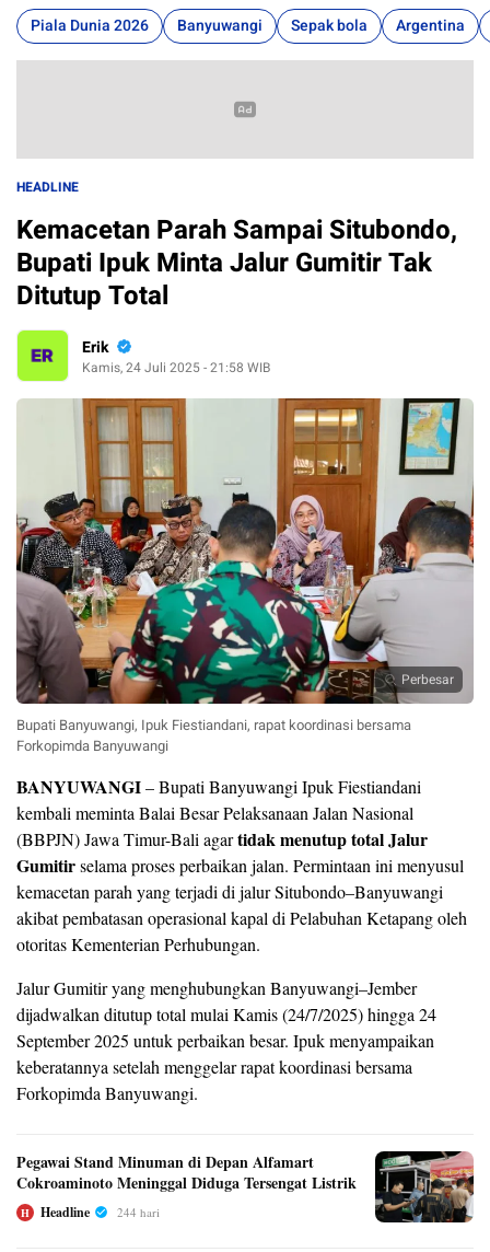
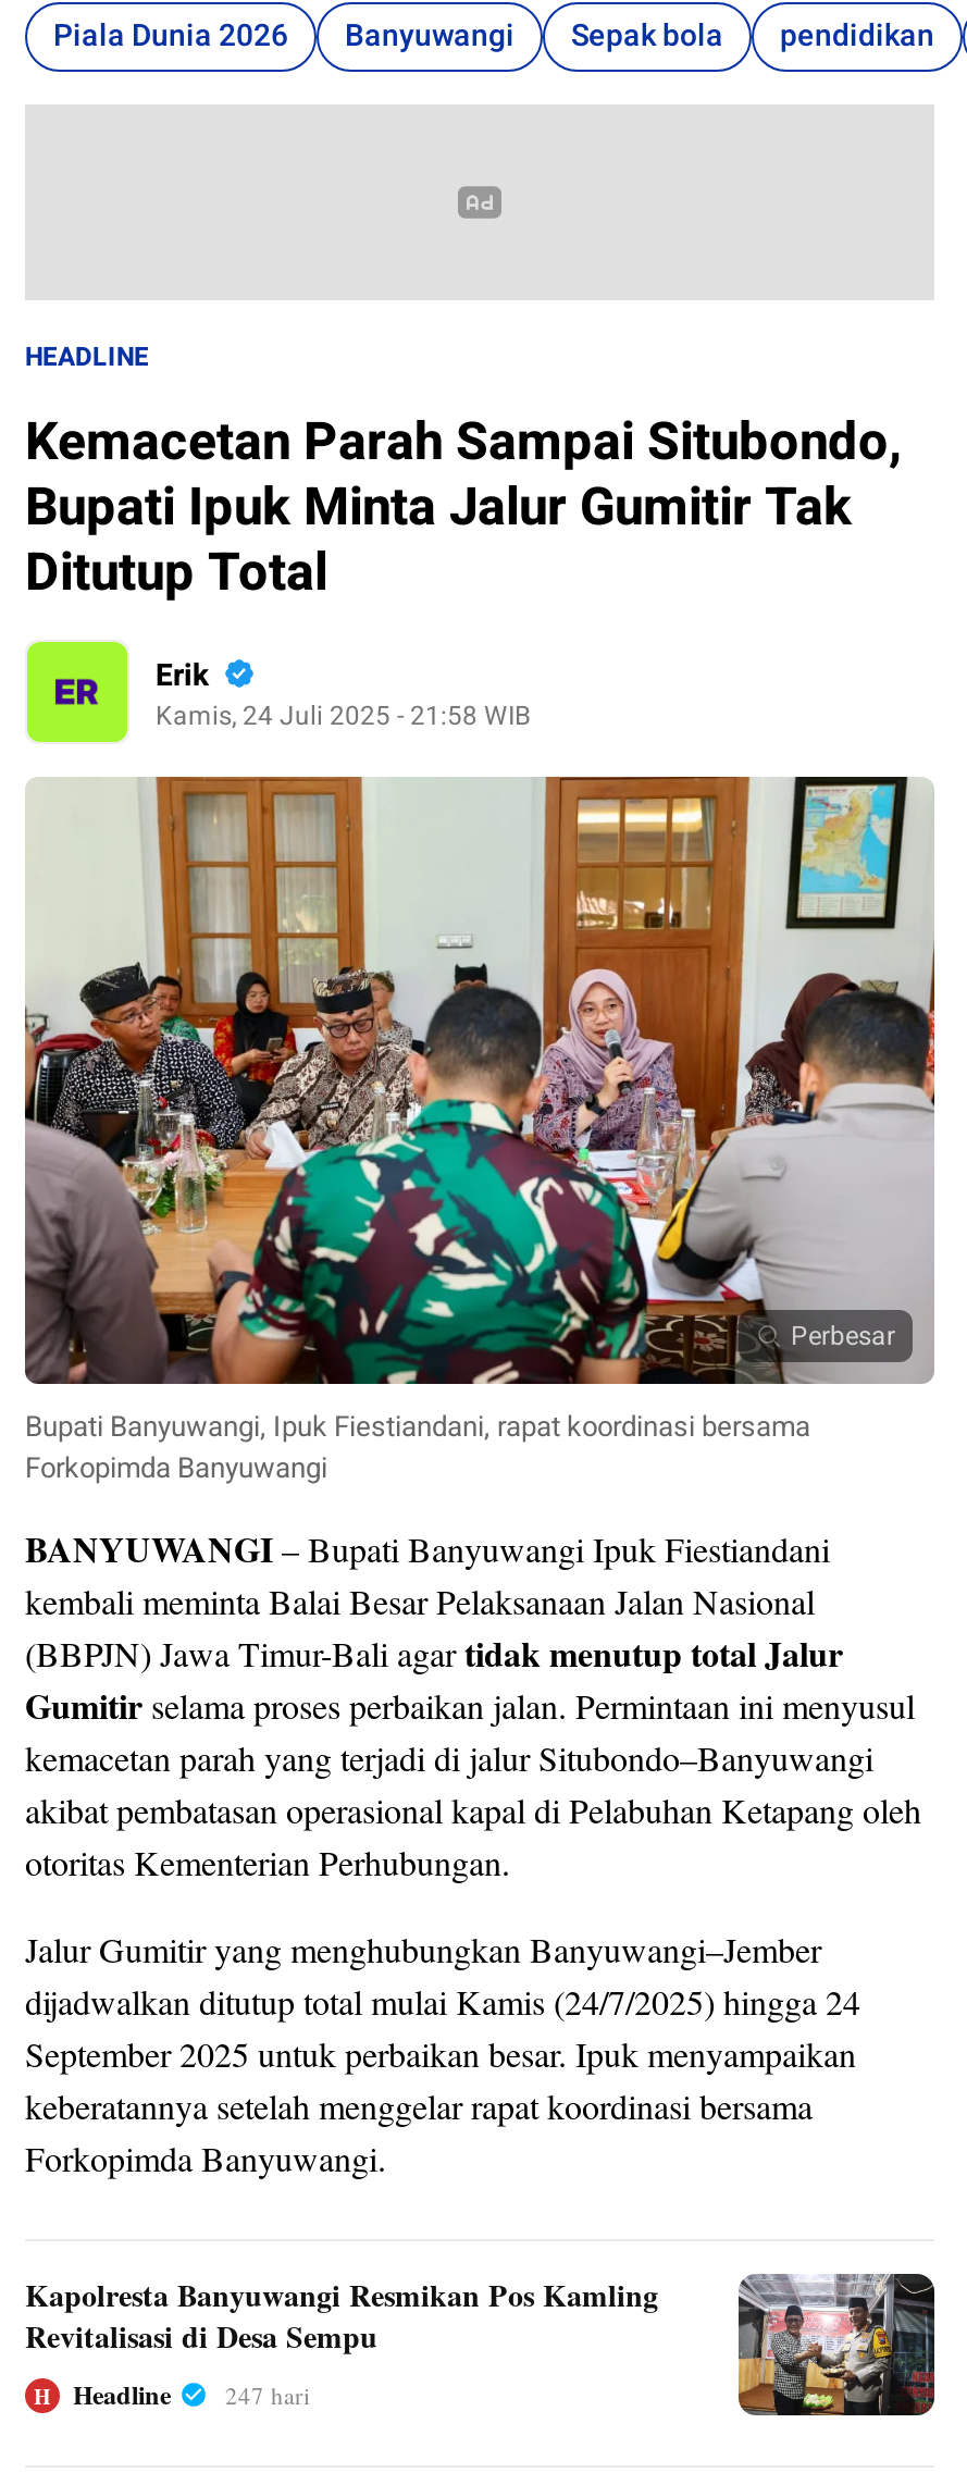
[396,14,465,37] Argentina -> [780,13,934,59] pendidikan
[16,1150,475,1224] [image] | Pegawai Stand Minuman di Depan Alfamart | Cokroaminoto Meninggal Diduga Tersengat Listrik -> [25,2272,937,2418] [image] | Kapolresta Banyuwangi Resmikan Pos Kamling | Revitalisasi di Desa Sempu
[21,1202,160,1221] H Headline 244 hari -> [34,2376,310,2413] H Headline 247 hari

